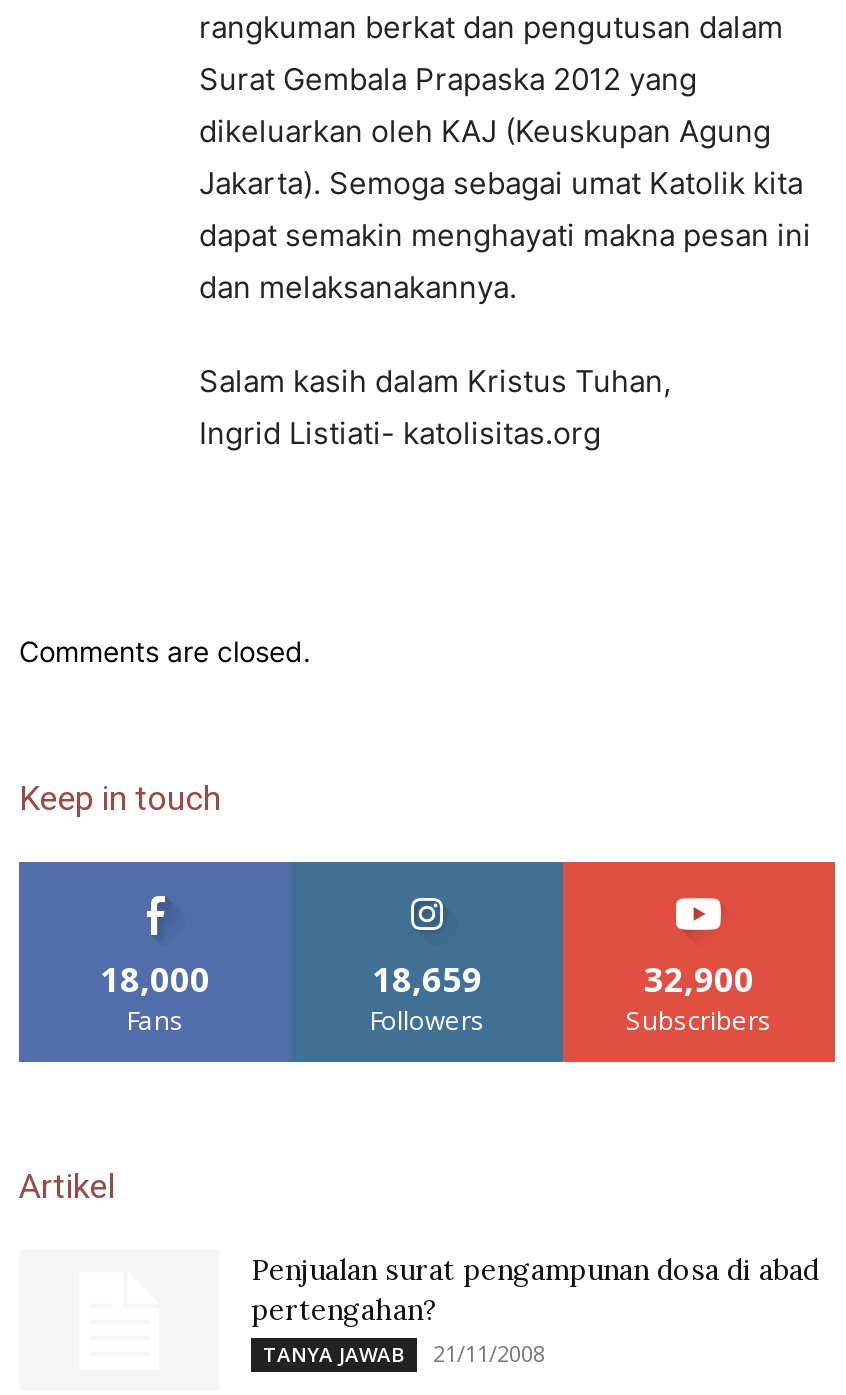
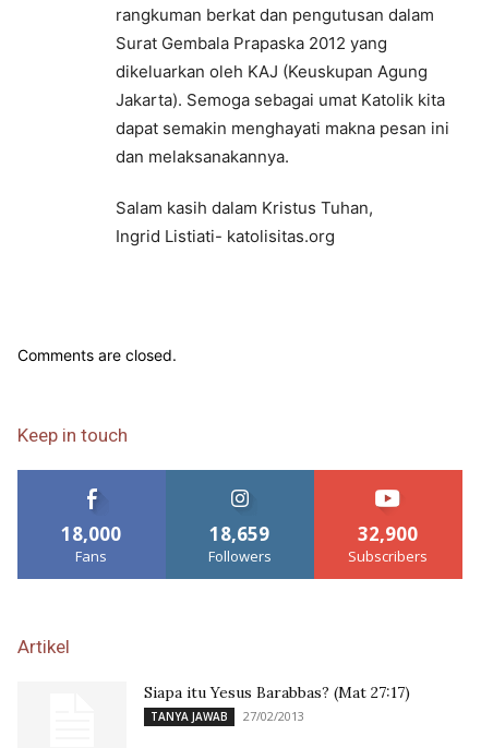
[251,1252,819,1328] Penjualan surat pengampunan dosa di abad | pertengahan? -> [144,683,410,702] Siapa itu Yesus Barabbas? (Mat 27:17)
[263,1338,545,1368] TANYA JAWAB 21/11/2008 -> [151,708,304,724] TANYA JAWAB 27/02/2013

